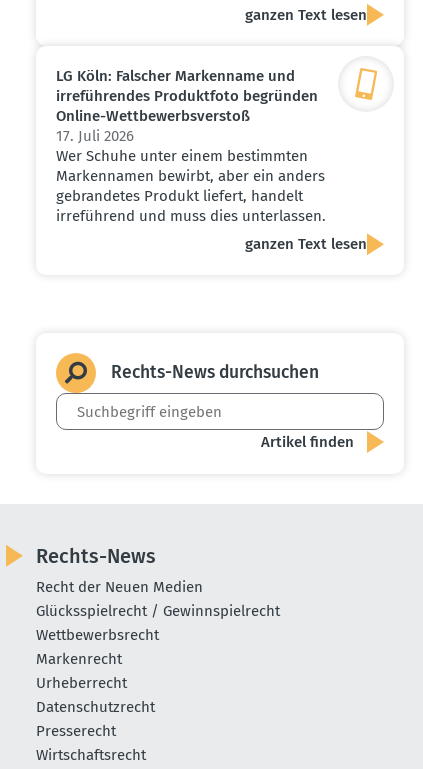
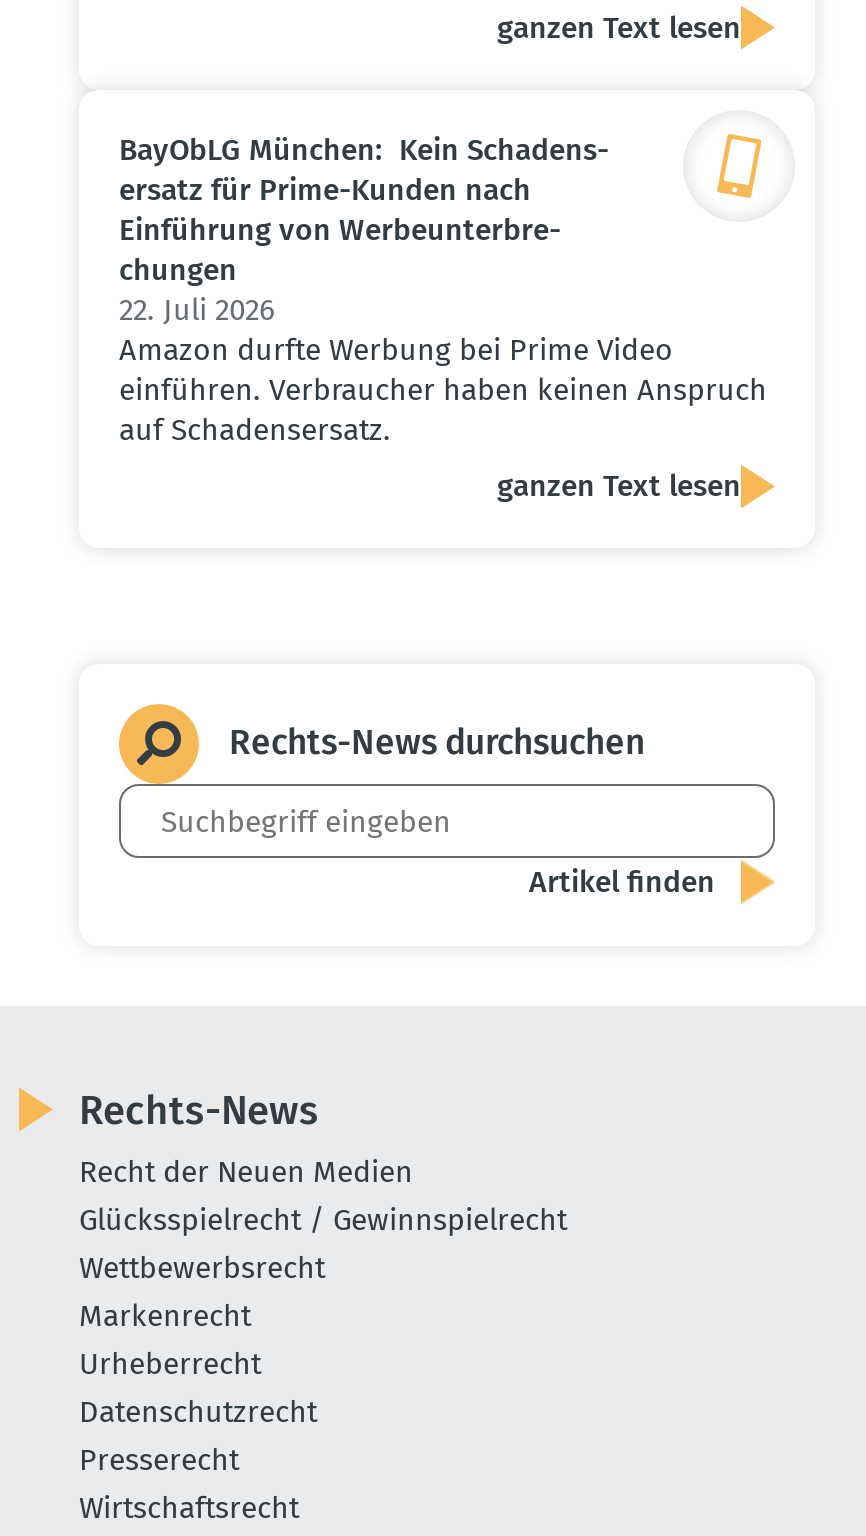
[56,67,326,225] LG Köln: Falscher Markenname und | irreführendes Produktfoto begründen | Online-Wettbewerbsverstoß | 17. Juli 2026 | Wer Schuhe unter einem bestimmten | Markennamen bewirbt, aber ein anders | gebrandetes Produkt liefert, handelt | irreführend und muss dies unterlassen. -> [119,132,767,448] BayObLG München: Kein Schadens | ersatz für Prime-Kunden nach | Einführung von Werbeunterbre | chungen | 22. Juli 2026 | Amazon durfte Werbung bei Prime Video | einführen. Verbraucher haben keinen Anspruch | auf Schadensersatz.

